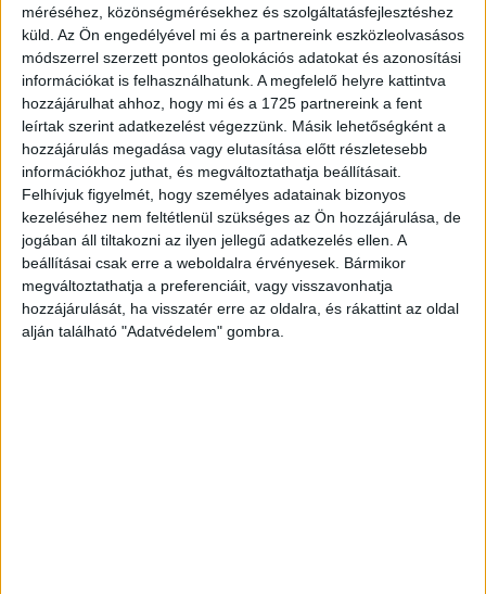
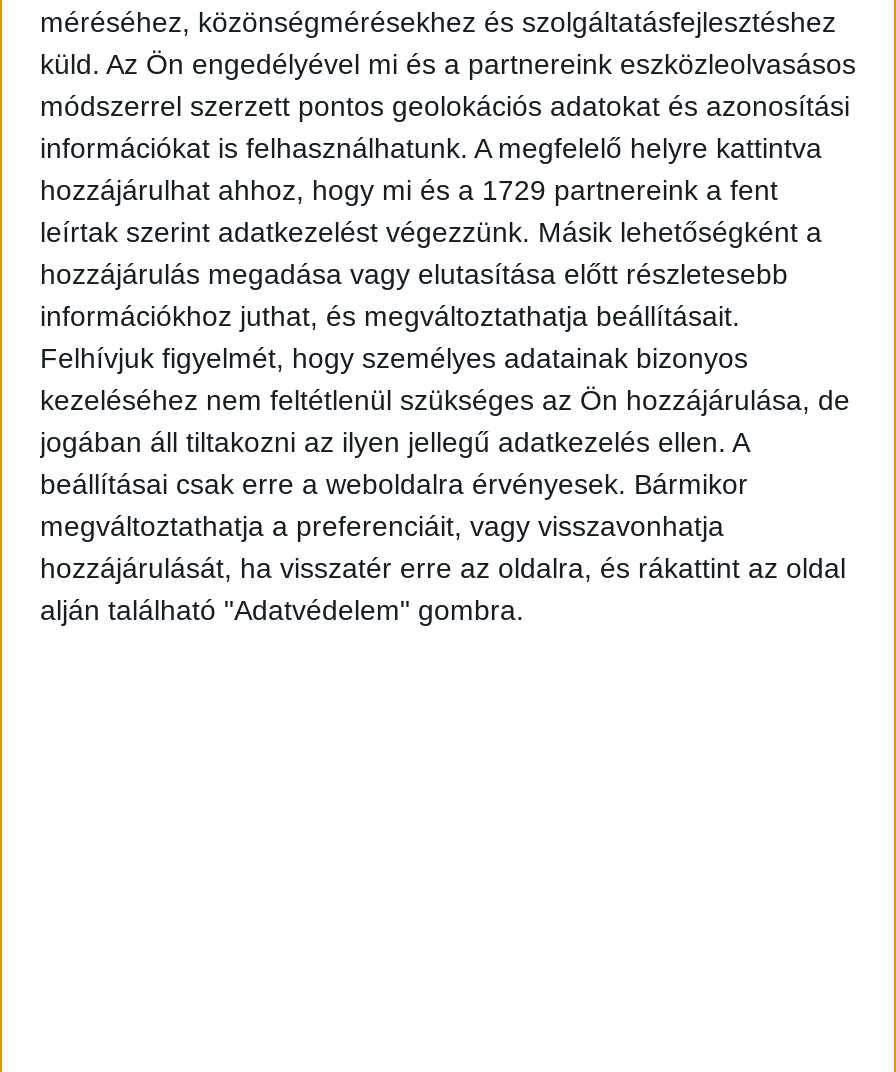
[22,95,422,112] hozzájárulhat ahhoz, hogy mi és a 1725 partnereink a fent -> [40,174,778,206] hozzájárulhat ahhoz, hogy mi és a 1729 partnereink a fent

